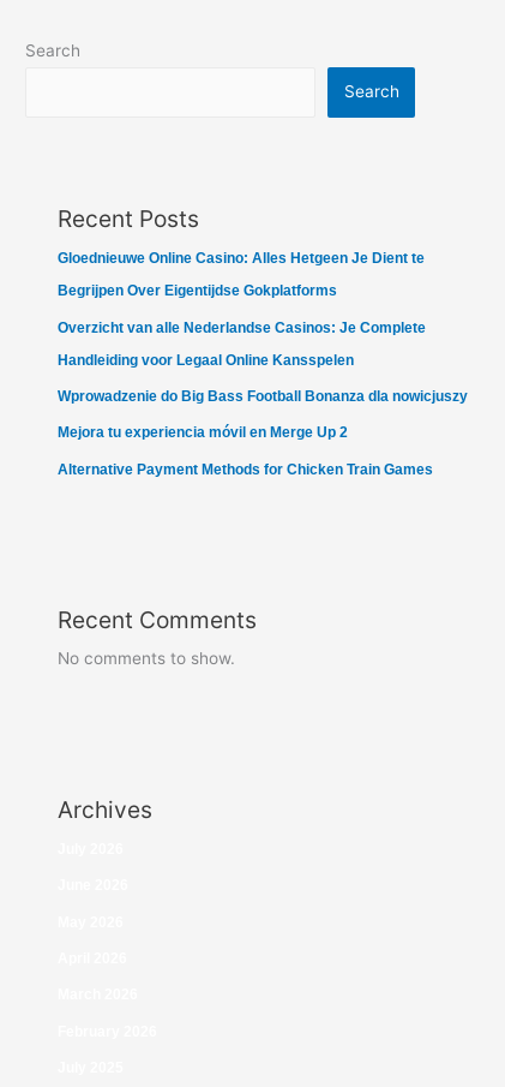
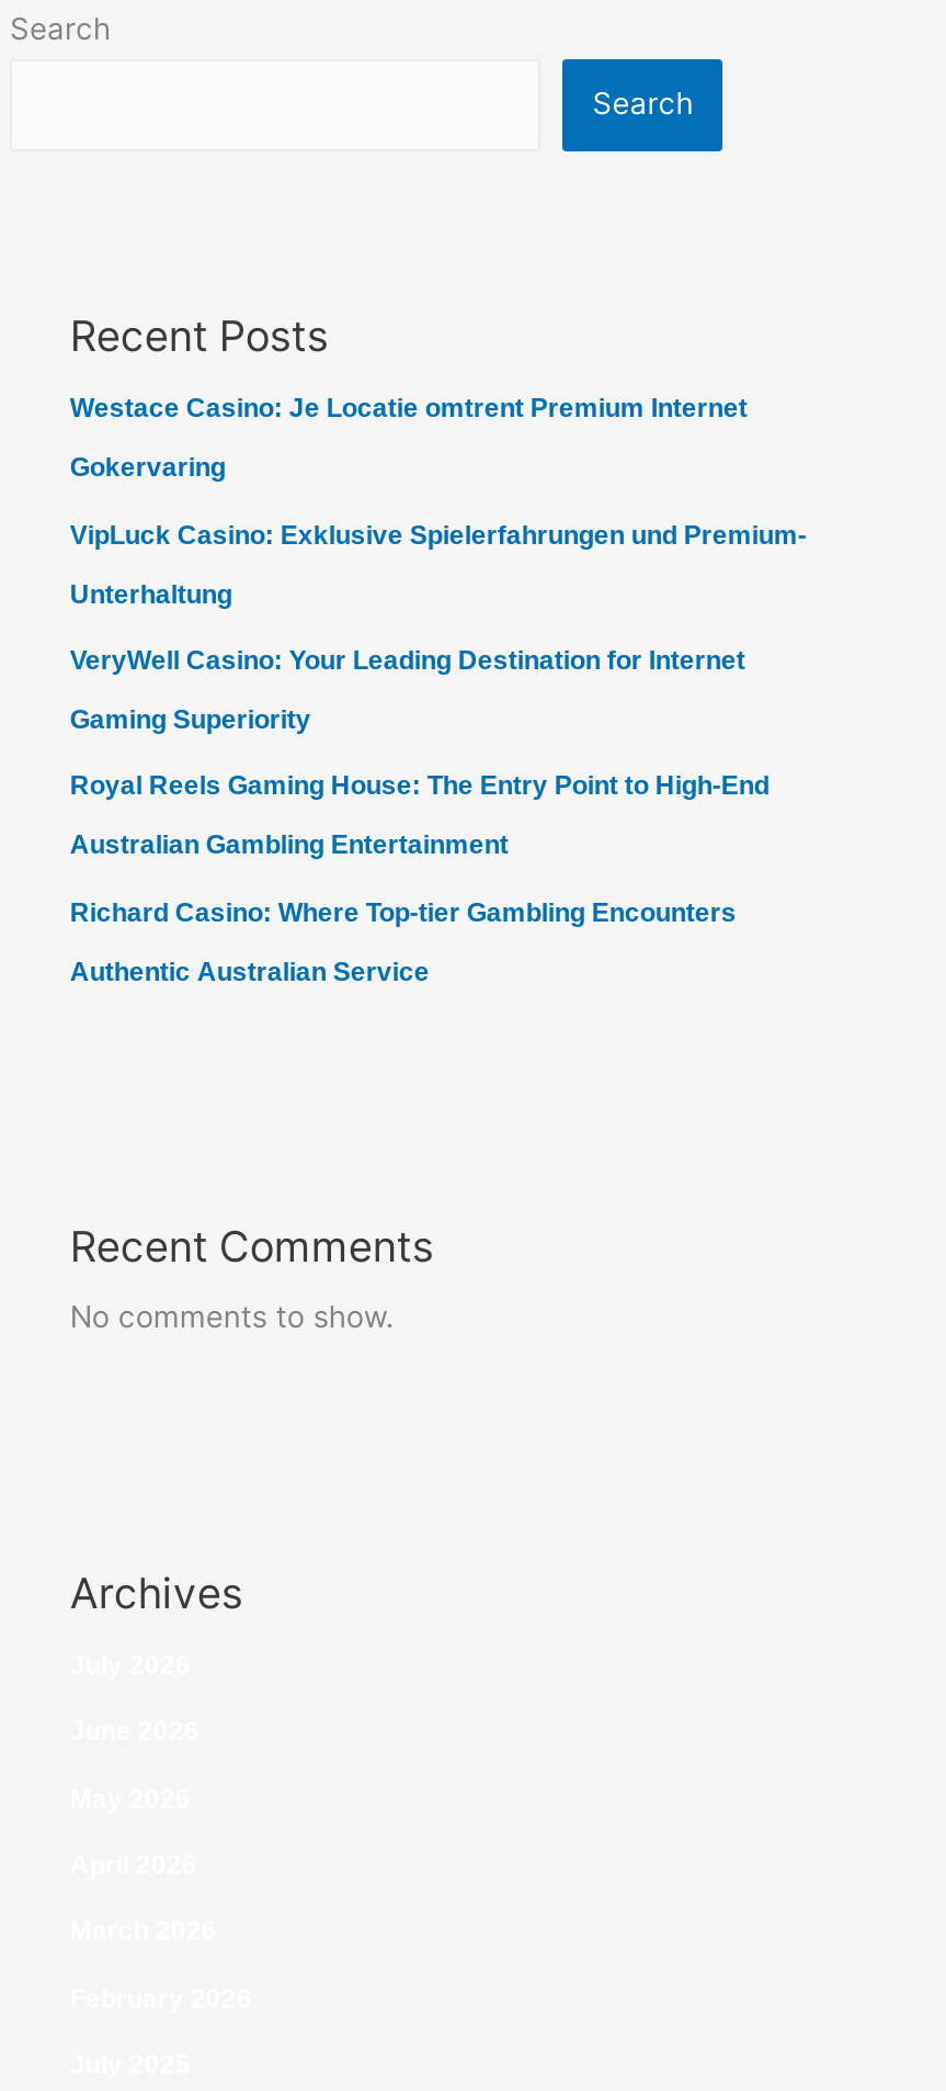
[58,250,468,478] Gloednieuwe Online Casino: Alles Hetgeen Je Dient te | Begrijpen Over Eigentijdse Gokplatforms | Overzicht van alle Nederlandse Casinos: Je Complete | Handleiding voor Legaal Online Kansspelen | Wprowadzenie do Big Bass Football Bonanza dla nowicjuszy | Mejora tu experiencia móvil en Merge Up 2 | Alternative Payment Methods for Chicken Train Games -> [70,393,807,987] Westace Casino: Je Locatie omtrent Premium Internet | Gokervaring | VipLuck Casino: Exklusive Spielerfahrungen und Premium- | Unterhaltung | VeryWell Casino: Your Leading Destination for Internet | Gaming Superiority | Royal Reels Gaming House: The Entry Point to High-End | Australian Gambling Entertainment | Richard Casino: Where Top-tier Gambling Encounters | Authentic Australian Service

